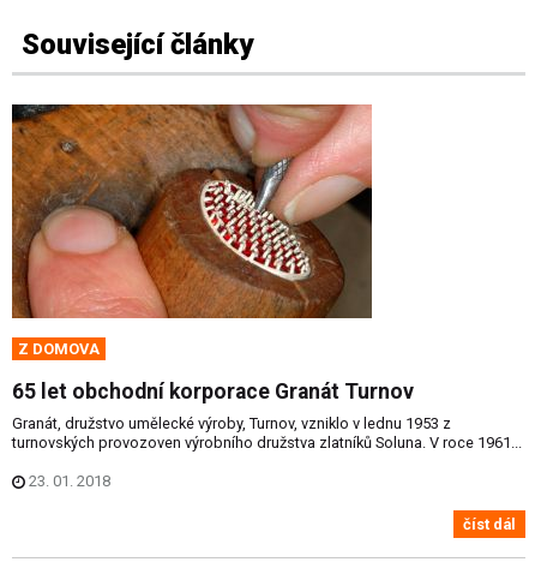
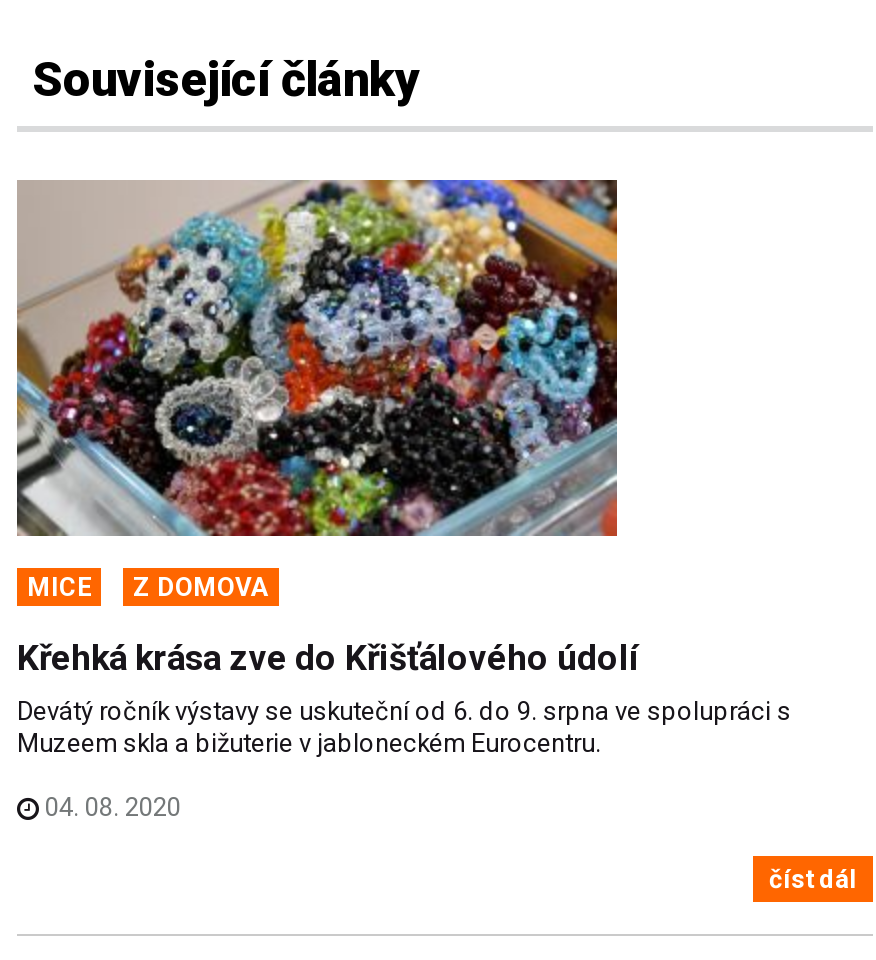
[11,103,373,319] [image] -> [15,178,619,538] [image]
none -> [27,573,91,603] MICE
[12,380,522,452] 65 let obchodní korporace Granát Turnov | Granát, družstvo umělecké výroby, Turnov, vzniklo v lednu 1953 z | turnovských provozoven výrobního družstva zlatníků Soluna. V roce 1961... -> [17,639,791,759] Křehká krása zve do Křišťálového údolí | Devátý ročník výstavy se uskuteční od 6. do 9. srpna ve spolupráci s | Muzeem skla a bižuterie v jabloneckém Eurocentru.
[29,472,110,490] 23. 01. 2018 -> [45,793,181,823] 04. 08. 2020

